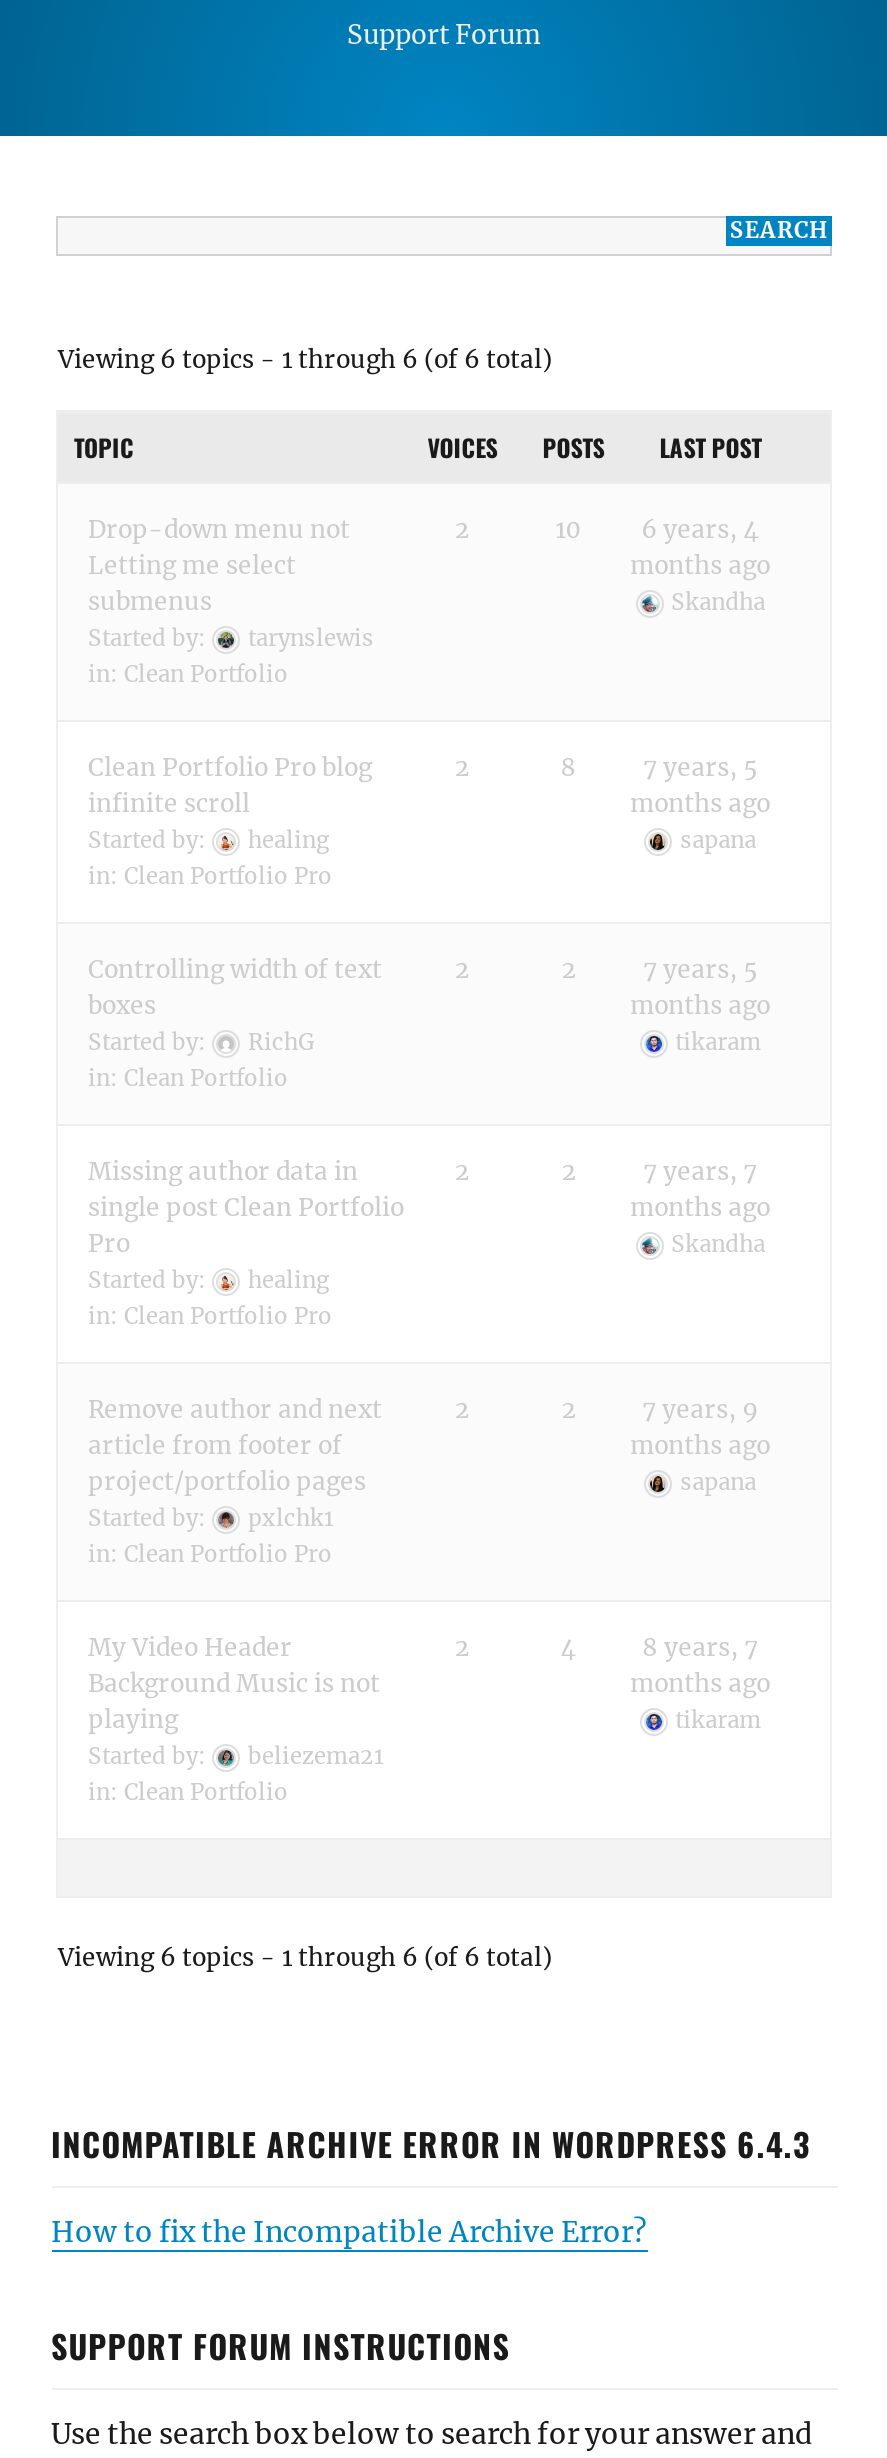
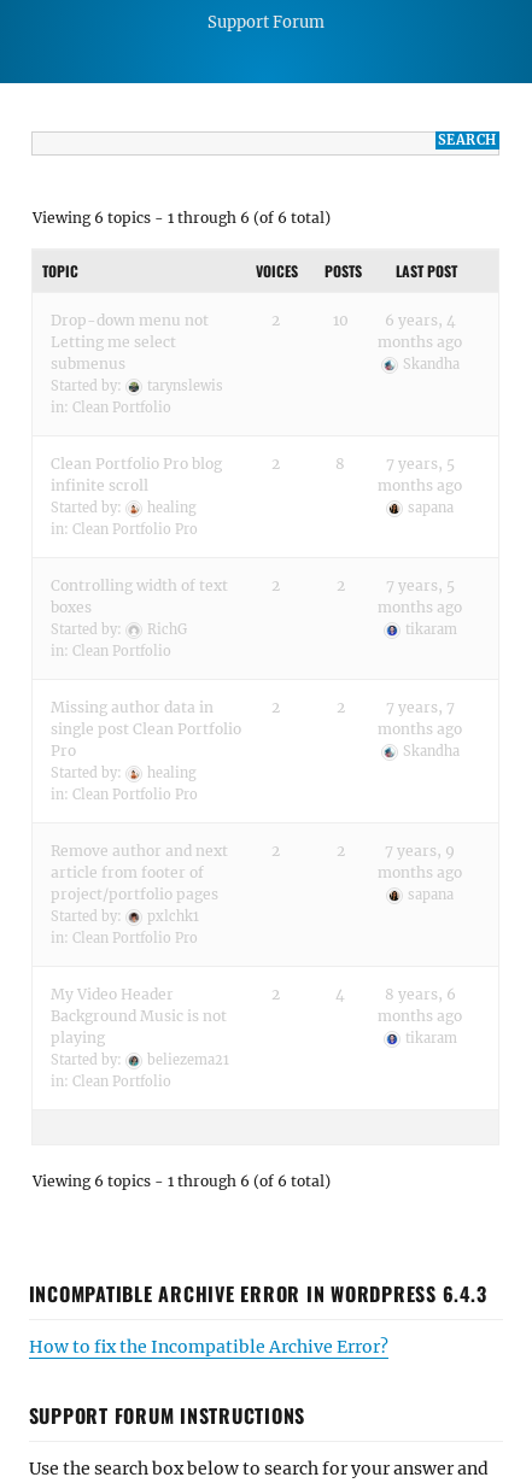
[642,1632,758,1662] 8 years, 7 -> [384,985,456,1003] 8 years, 6

